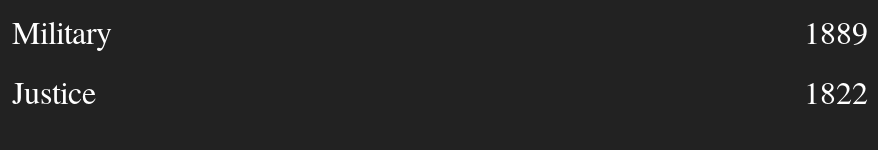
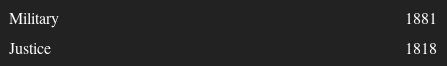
[804,9,868,51] 1889 -> [405,7,437,28] 1881
[804,69,868,111] 1822 -> [405,37,437,58] 1818

